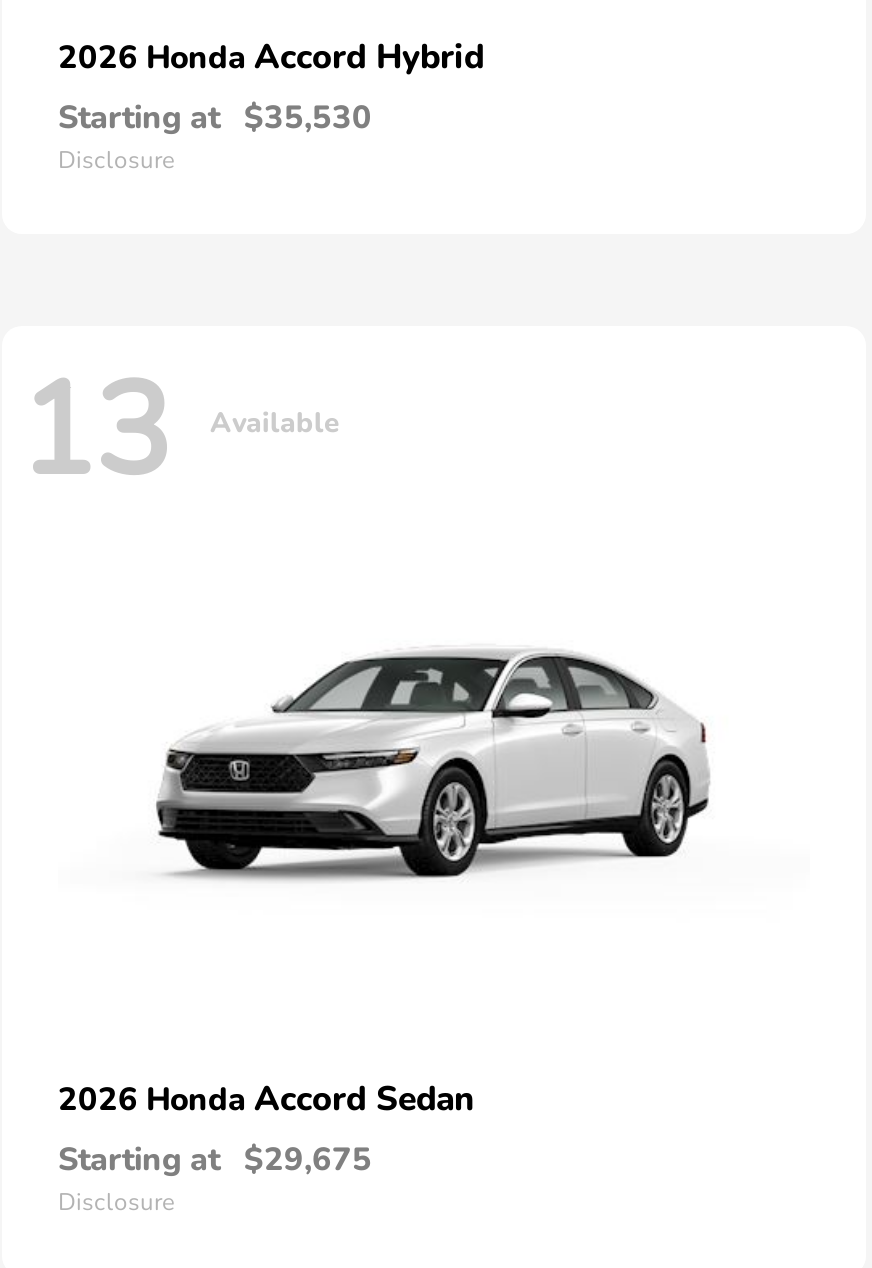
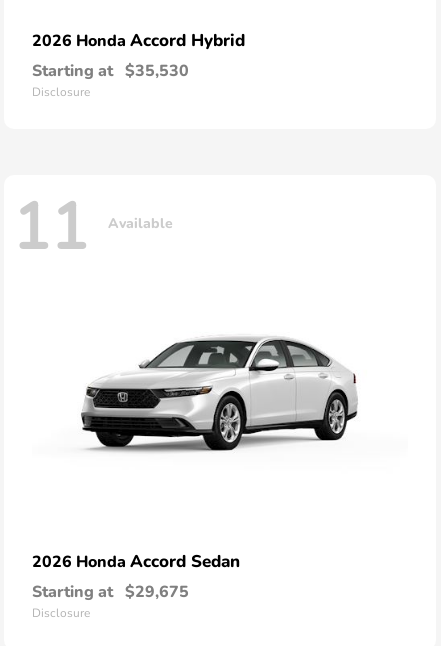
[18,343,340,519] 13 Available -> [12,184,173,272] 11 Available

